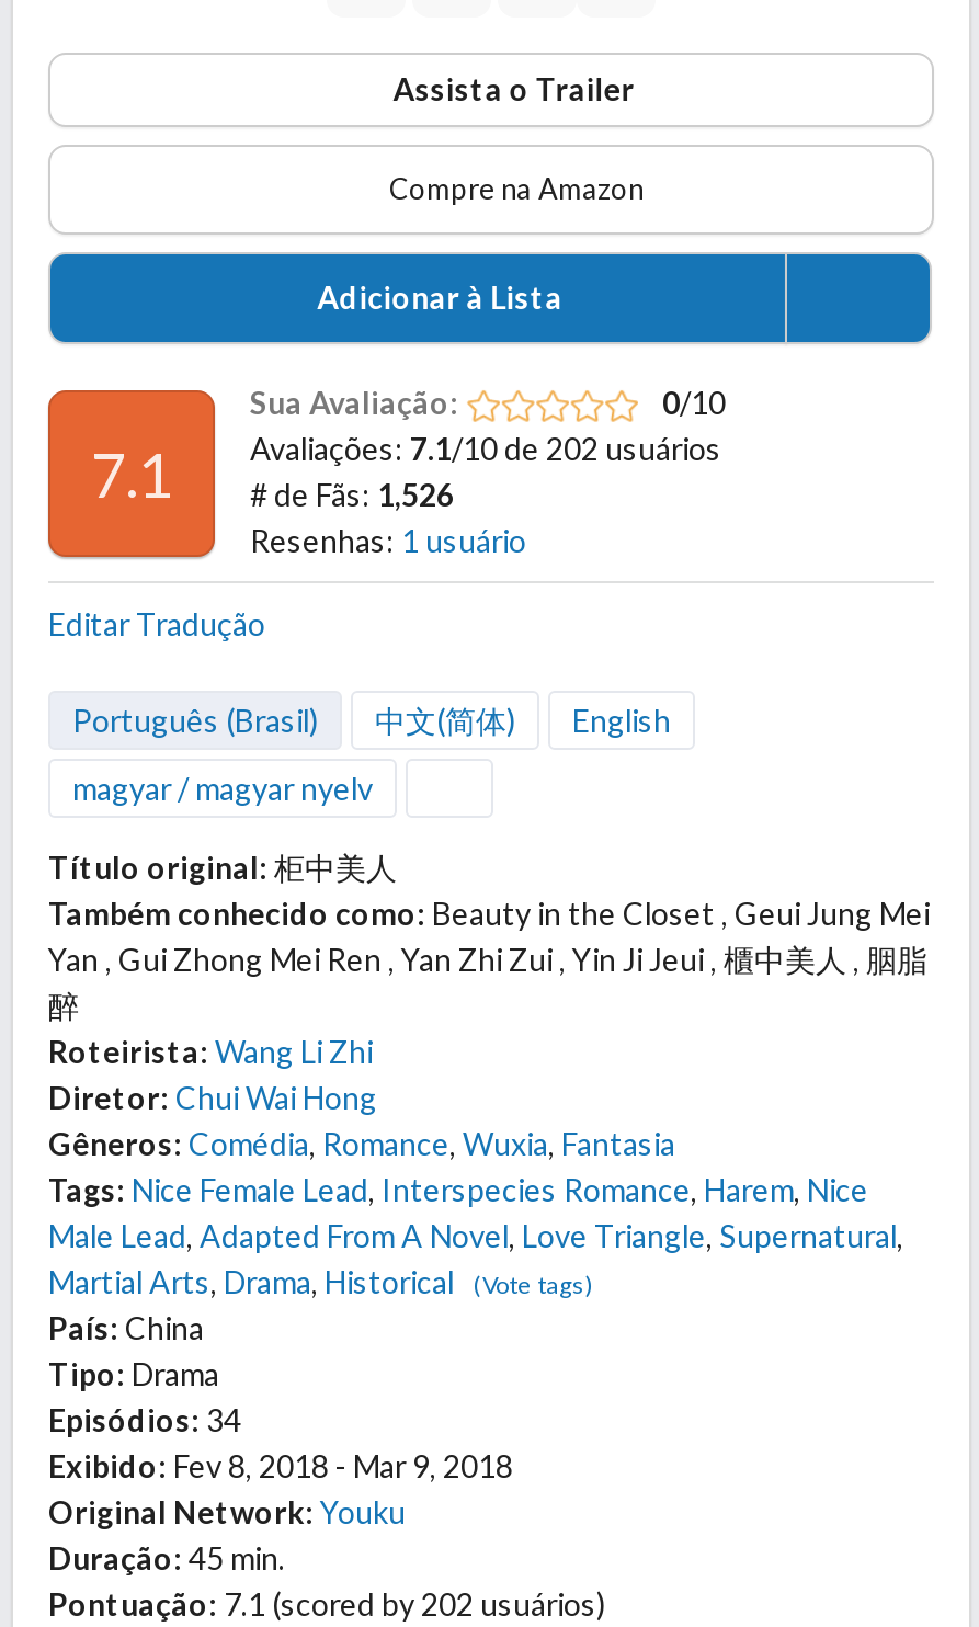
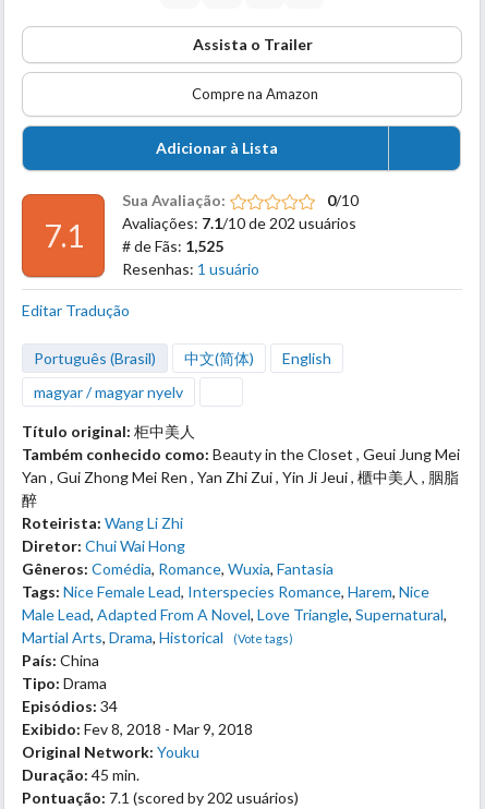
[250,475,454,512] # de Fãs: 1,526 -> [122,236,223,255] # de Fãs: 1,525

